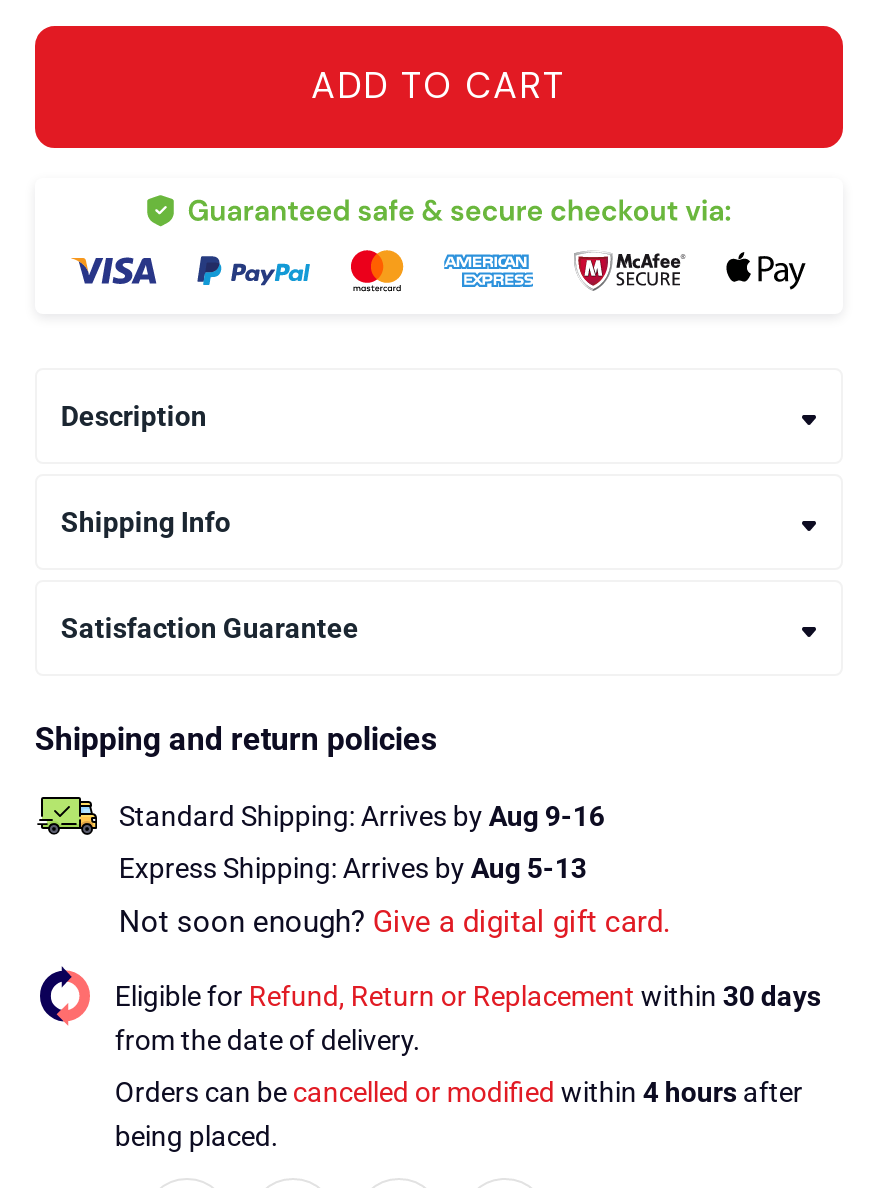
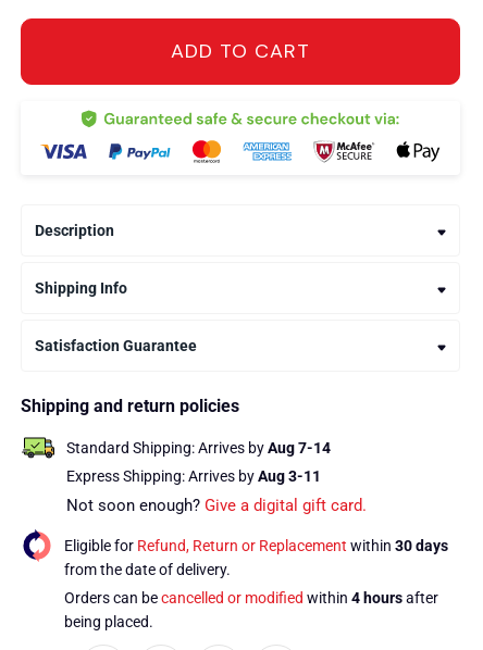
[119,799,605,831] Standard Shipping: Arrives by Aug 9-16 -> [66,439,330,456] Standard Shipping: Arrives by Aug 7-14
[119,851,587,883] Express Shipping: Arrives by Aug 5-13 -> [66,467,321,484] Express Shipping: Arrives by Aug 3-11

